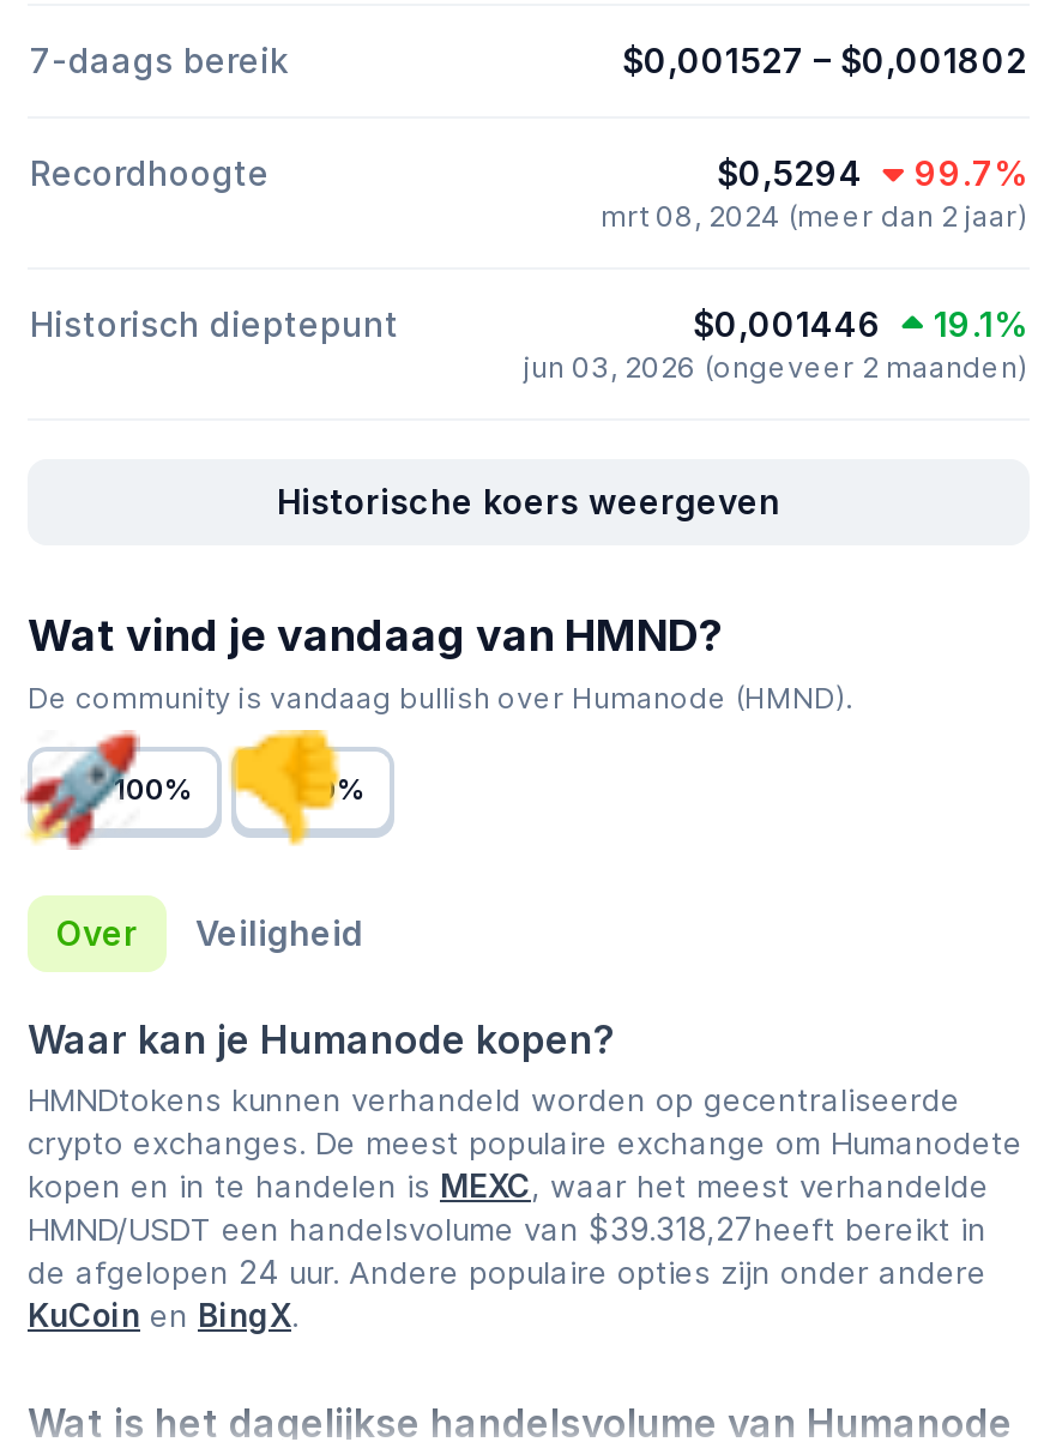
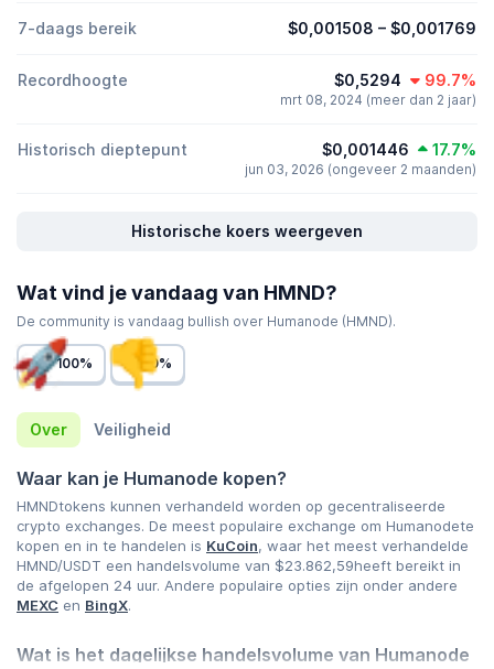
[622,40,1027,80] $0,001527 – $0,001802 -> [288,19,476,37] $0,001508 – $0,001769
[693,303,1027,344] $0,001446 19.1% -> [321,140,476,159] $0,001446 17.7%
[28,1166,989,1205] kopen en in te handelen is MEXC, waar het meest verhandelde -> [17,537,469,554] kopen en in te handelen is KuCoin, waar het meest verhandelde
[28,1209,986,1248] HMND/USDT een handelsvolume van $39.318,27heeft bereikt in -> [17,557,461,574] HMND/USDT een handelsvolume van $23.862,59heeft bereikt in
[28,1296,298,1334] KuCoin en BingX. -> [17,596,131,614] MEXC en BingX.

